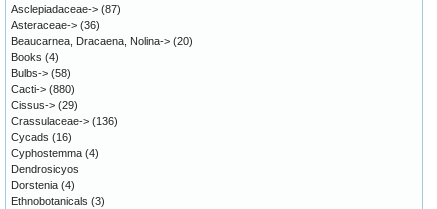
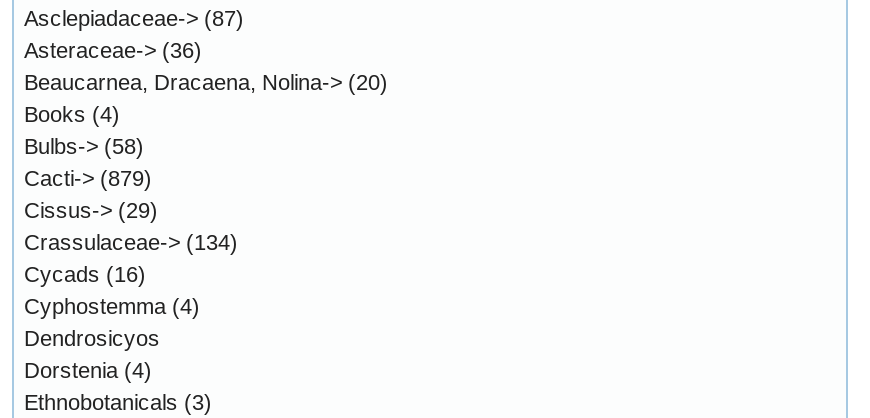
[11,83,75,95] Cacti-> (880) -> [24,166,152,190] Cacti-> (879)
[11,115,118,127] Crassulaceae-> (136) -> [24,230,238,254] Crassulaceae-> (134)

